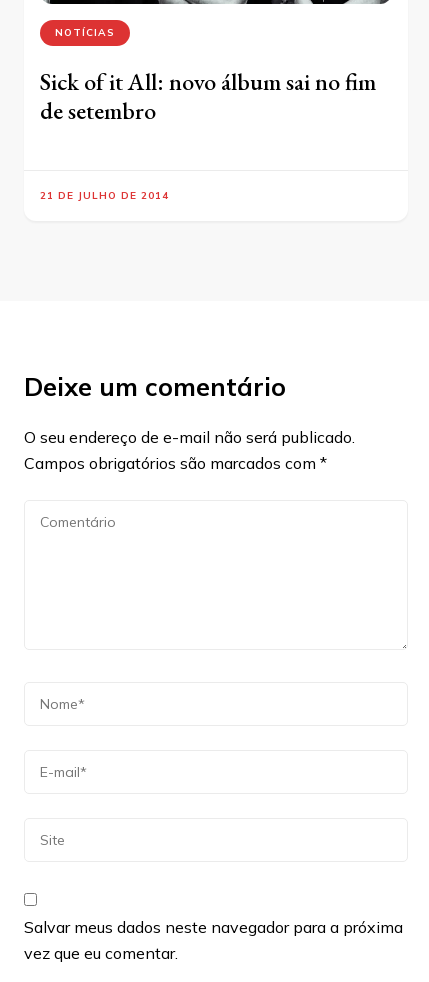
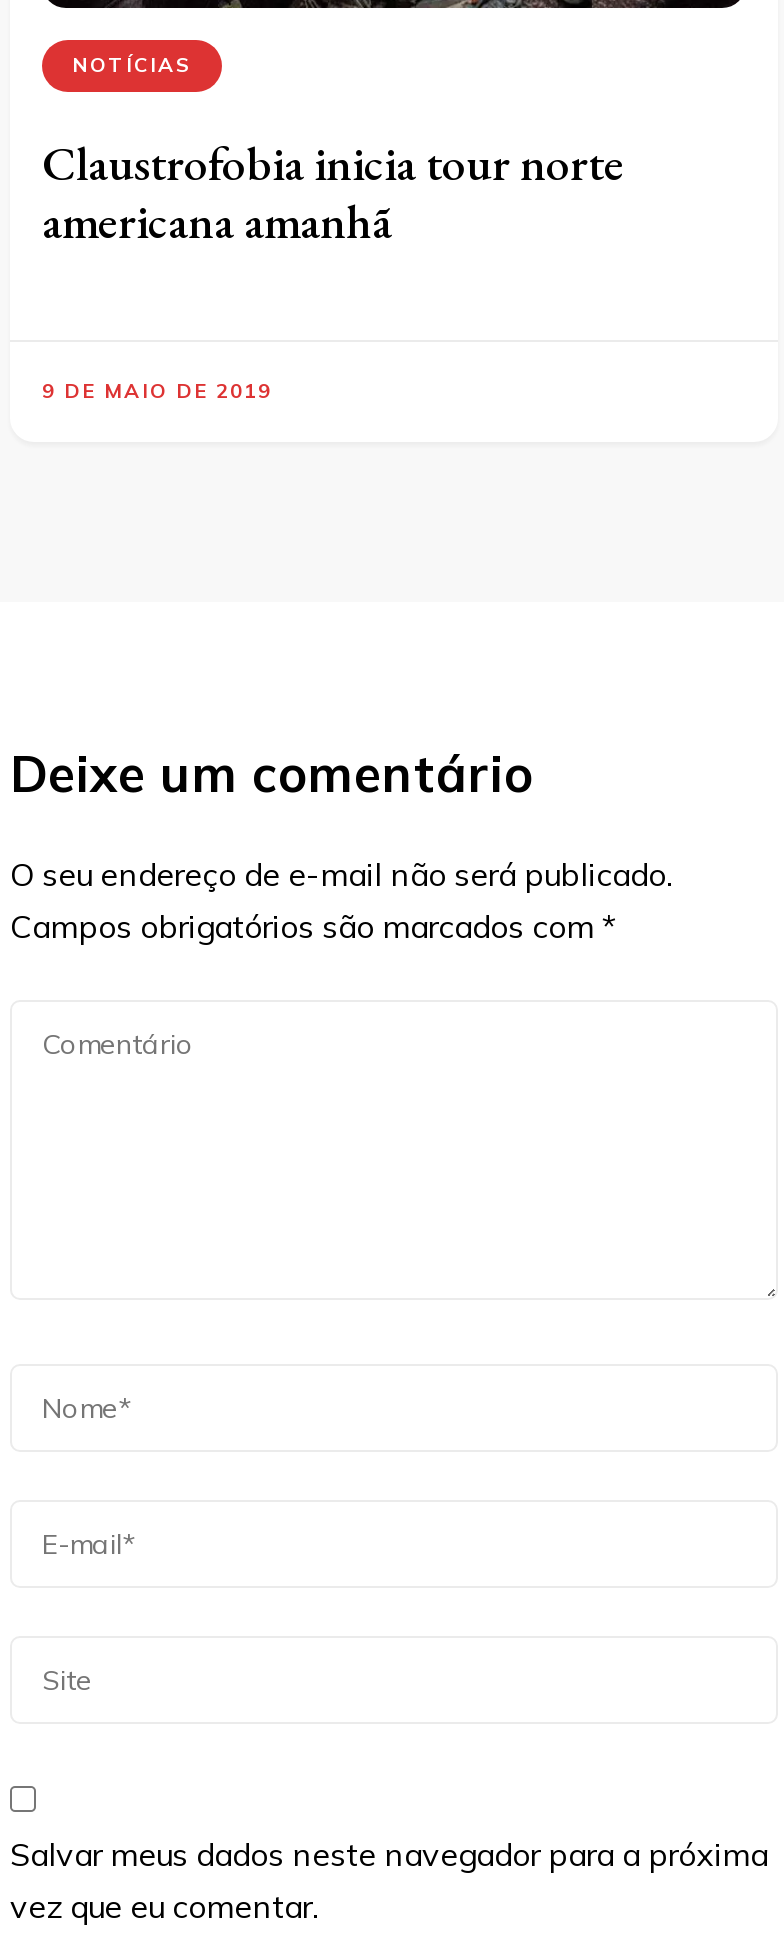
[40,66,376,126] Sick of it All: novo álbum sai no fim | de setembro -> [42,132,624,252] Claustrofobia inicia tour norte | americana amanhã
[40,189,169,202] 21 DE JULHO DE 2014 -> [42,378,272,404] 9 DE MAIO DE 2019

